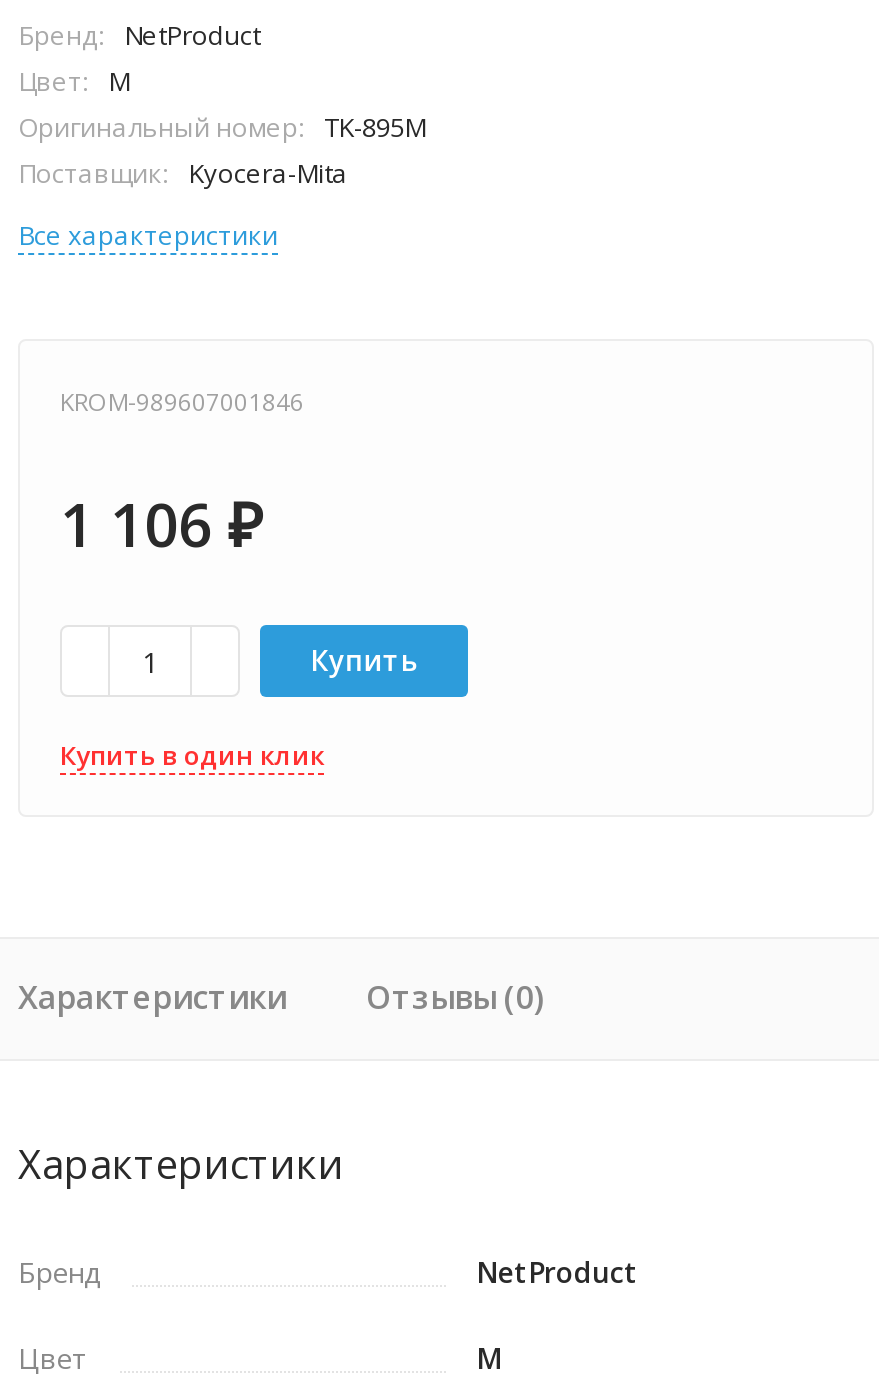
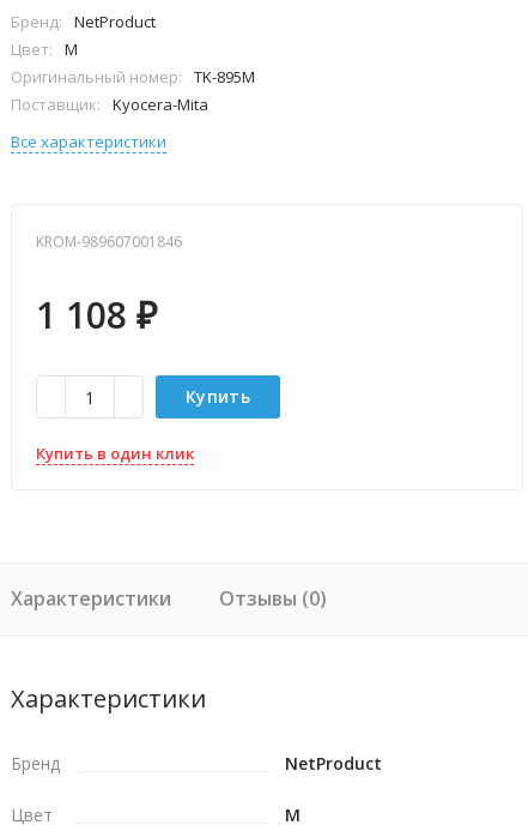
[60,483,264,565] 1 106 ₽ -> [36,290,158,339] 1 108 ₽

